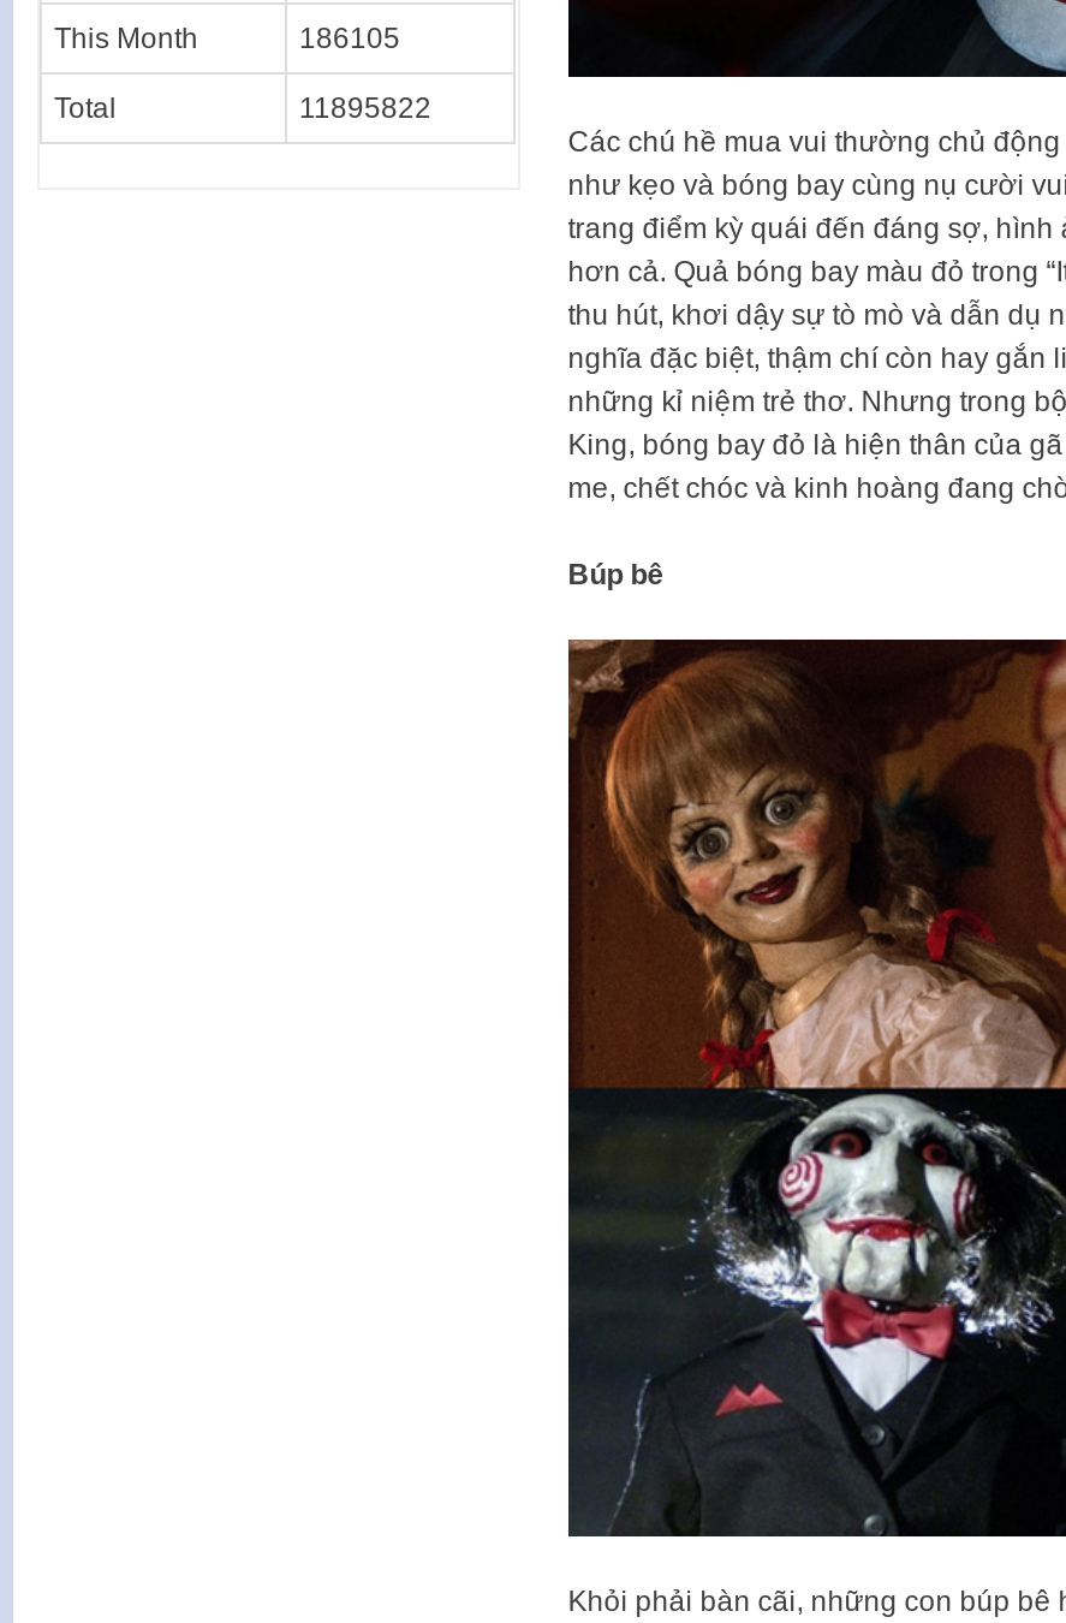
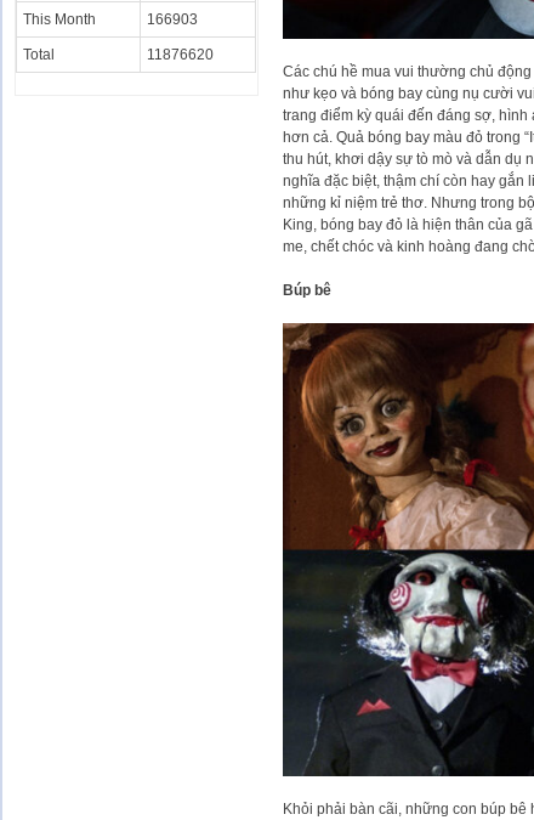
[299,21,400,55] 186105 -> [147,11,198,28] 166903
[299,91,431,125] 11895822 -> [147,46,214,63] 11876620

